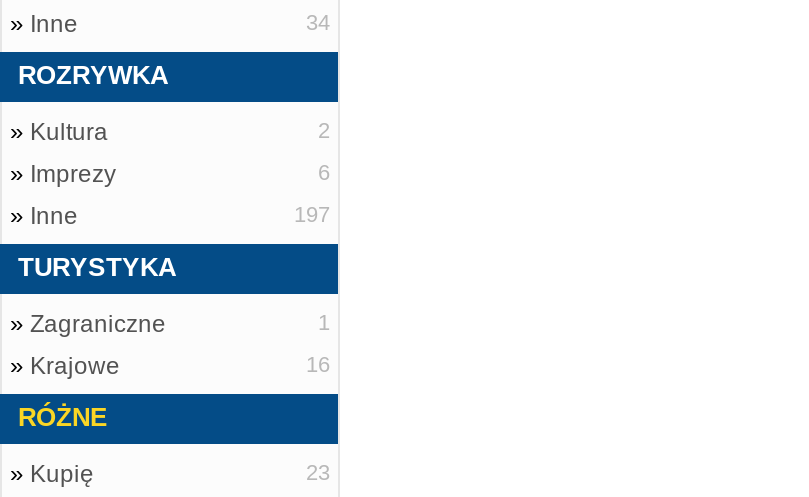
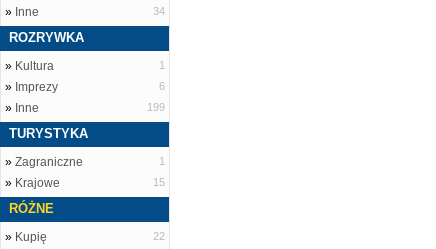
[318,118,330,142] 2 -> [159,59,165,71] 1
[294,202,330,226] 197 -> [147,101,165,113] 199
[306,352,330,376] 16 -> [153,176,165,188] 15
[306,460,330,484] 23 -> [153,230,165,242] 22

